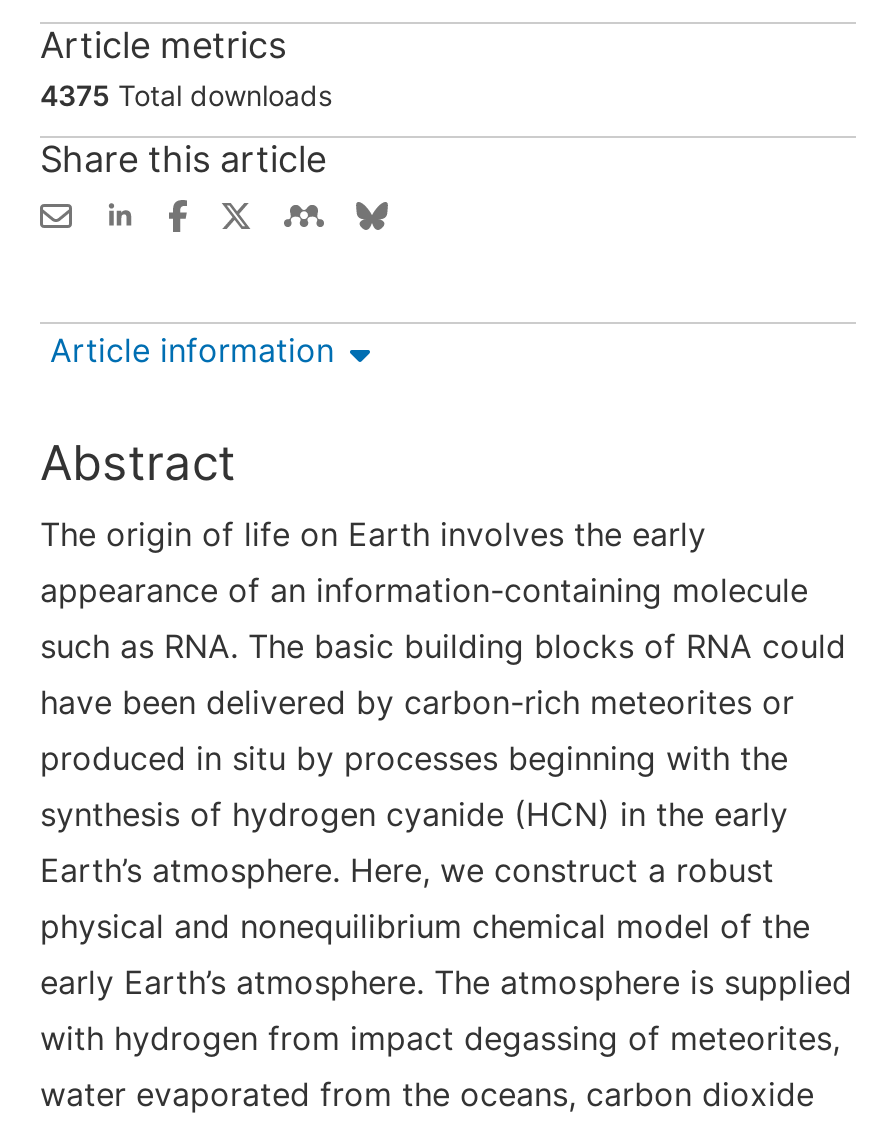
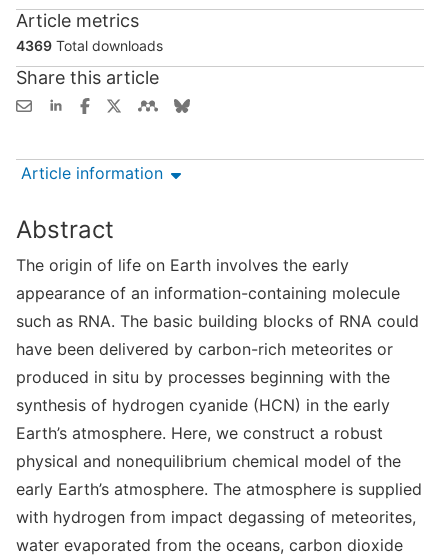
[40,78,332,112] 4375 Total downloads -> [16,37,163,54] 4369 Total downloads

